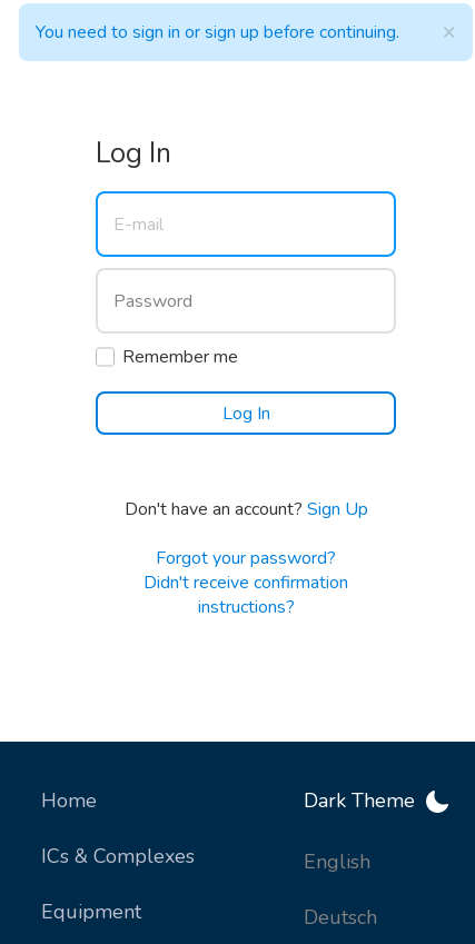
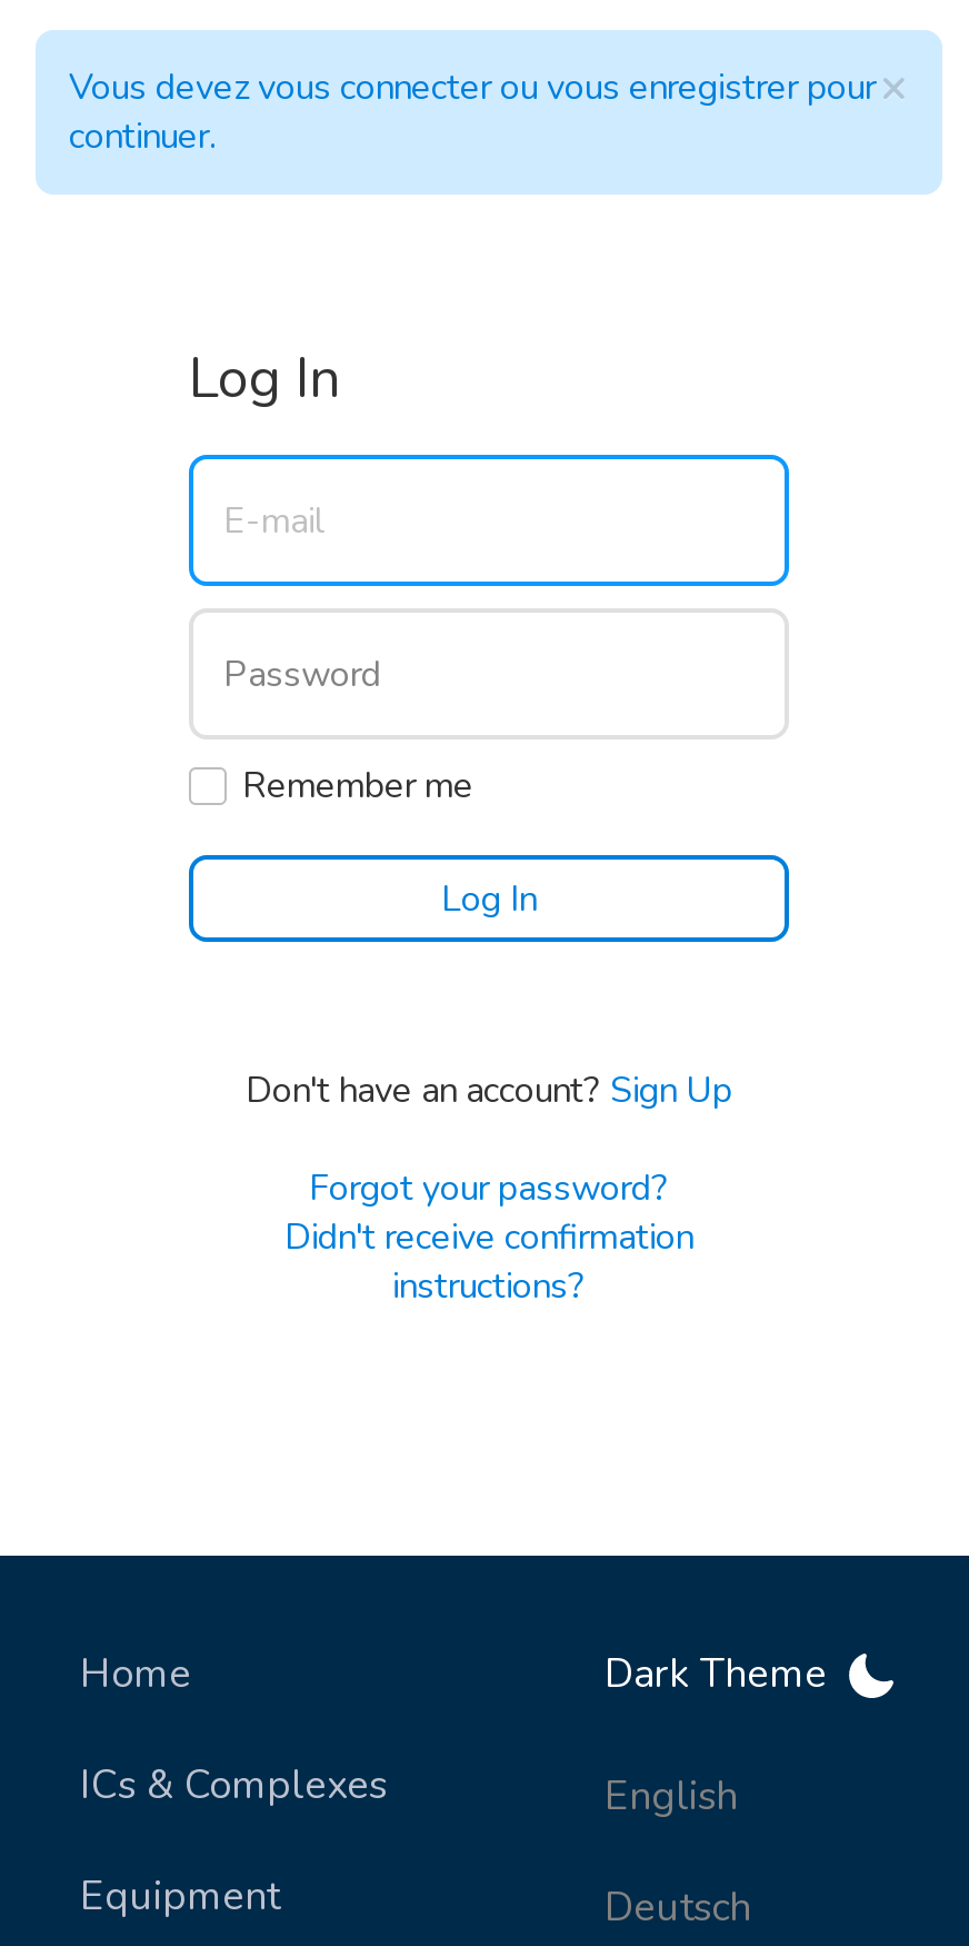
[36,20,399,44] You need to sign in or sign up before continuing. -> [69,63,876,161] Vous devez vous connecter ou vous enregistrer pour | continuer.

